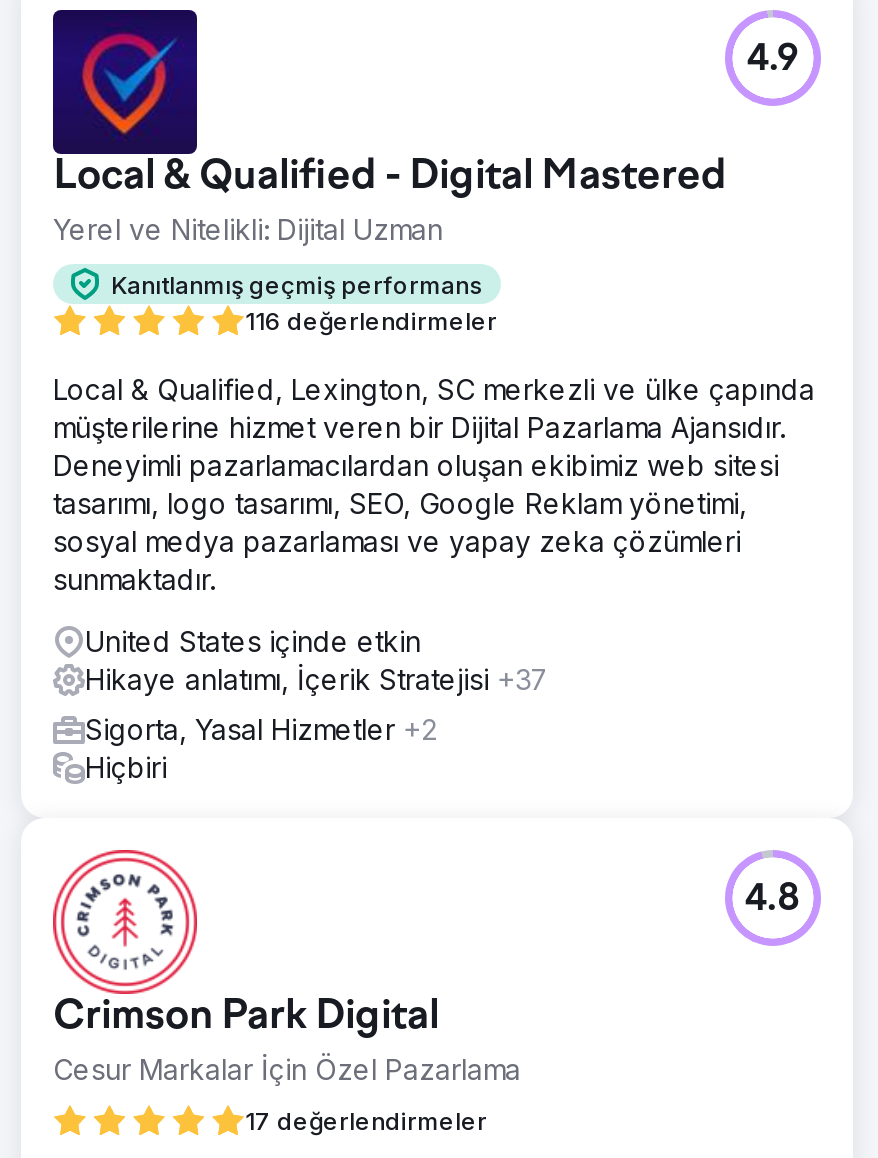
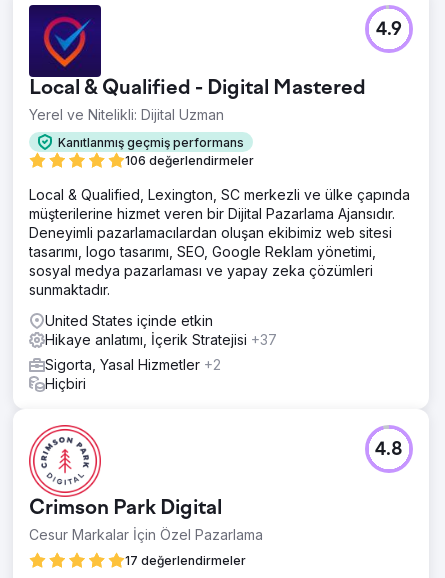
[245,306,497,336] 116 değerlendirmeler -> [125,153,254,168] 106 değerlendirmeler

